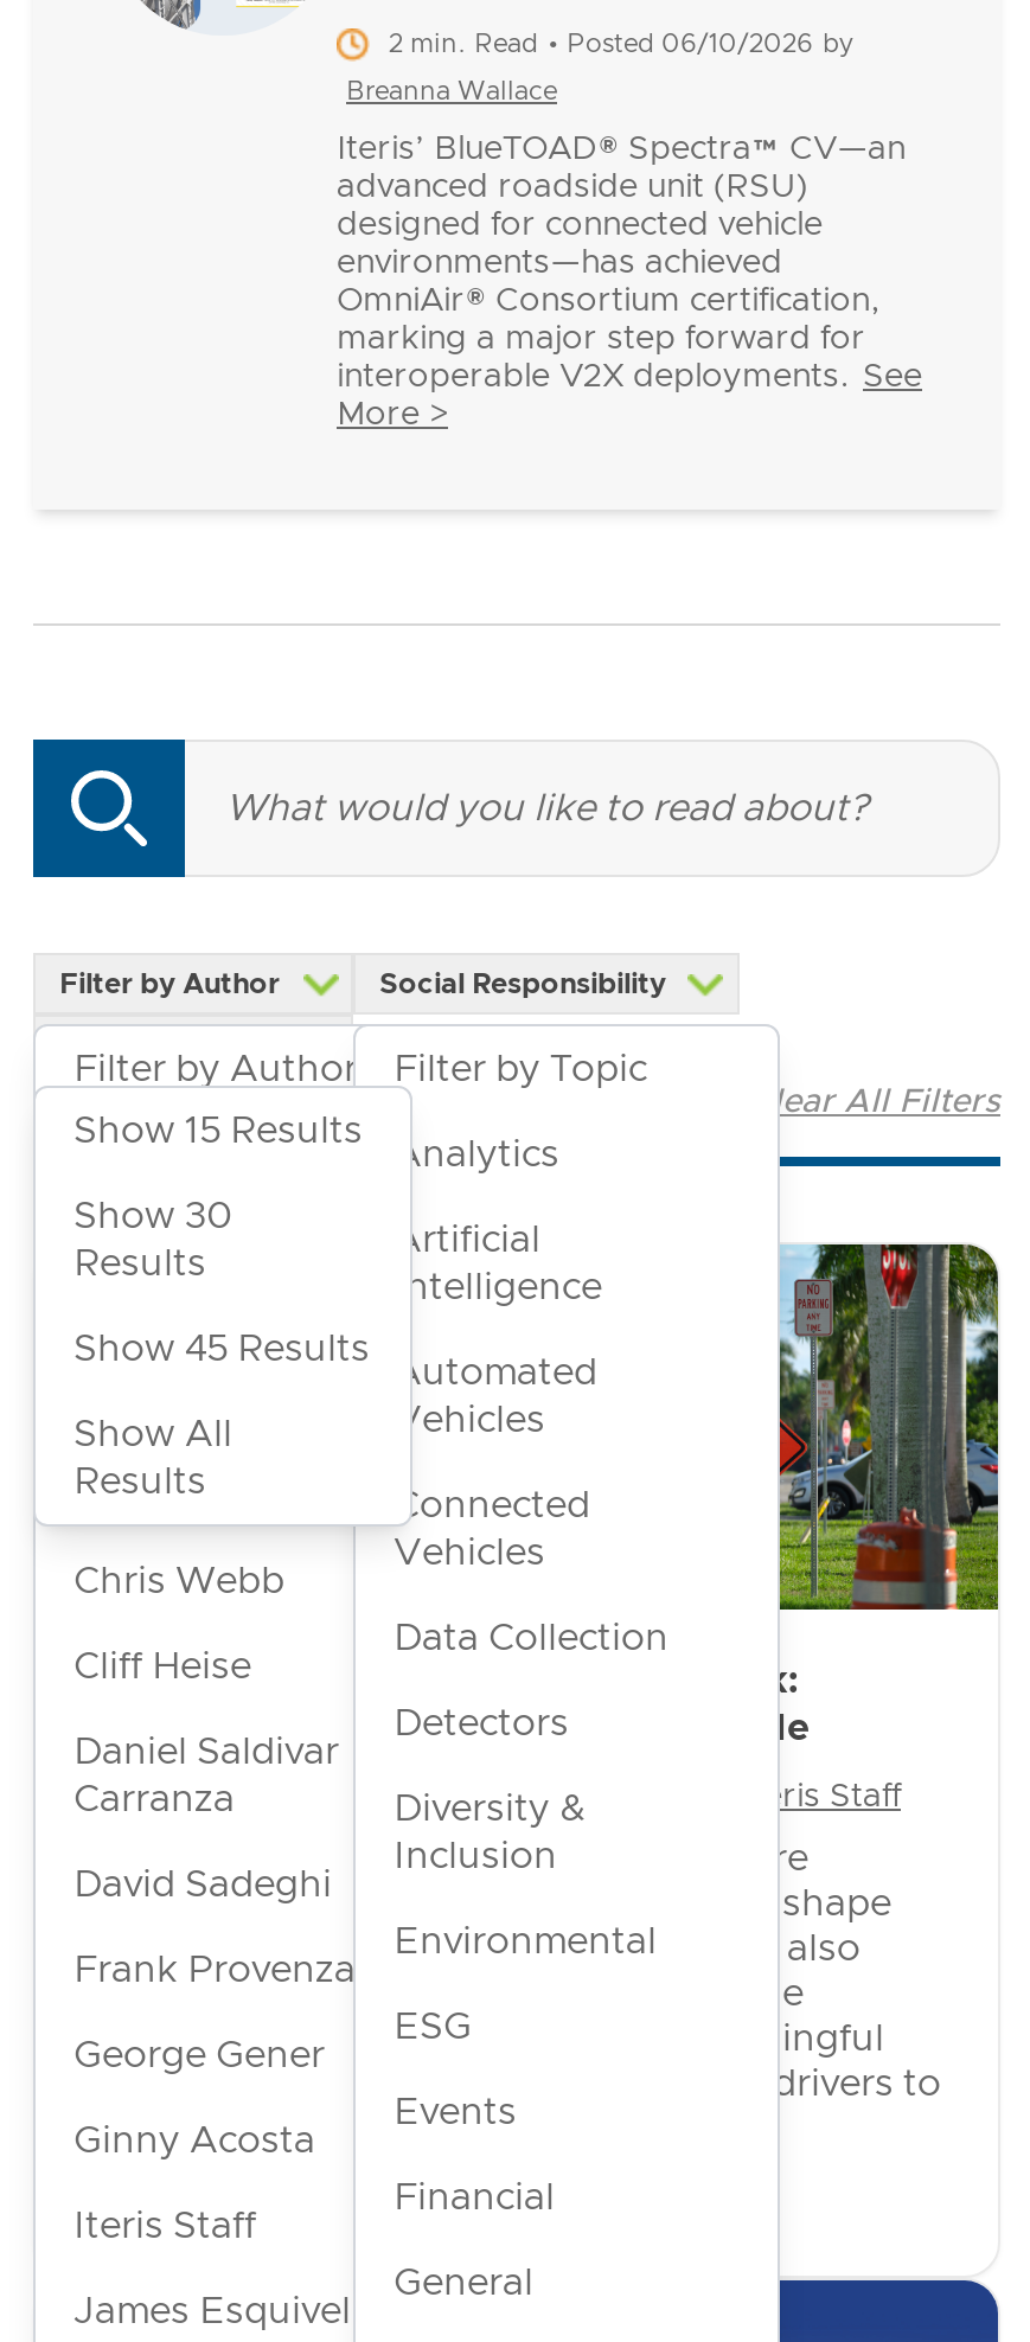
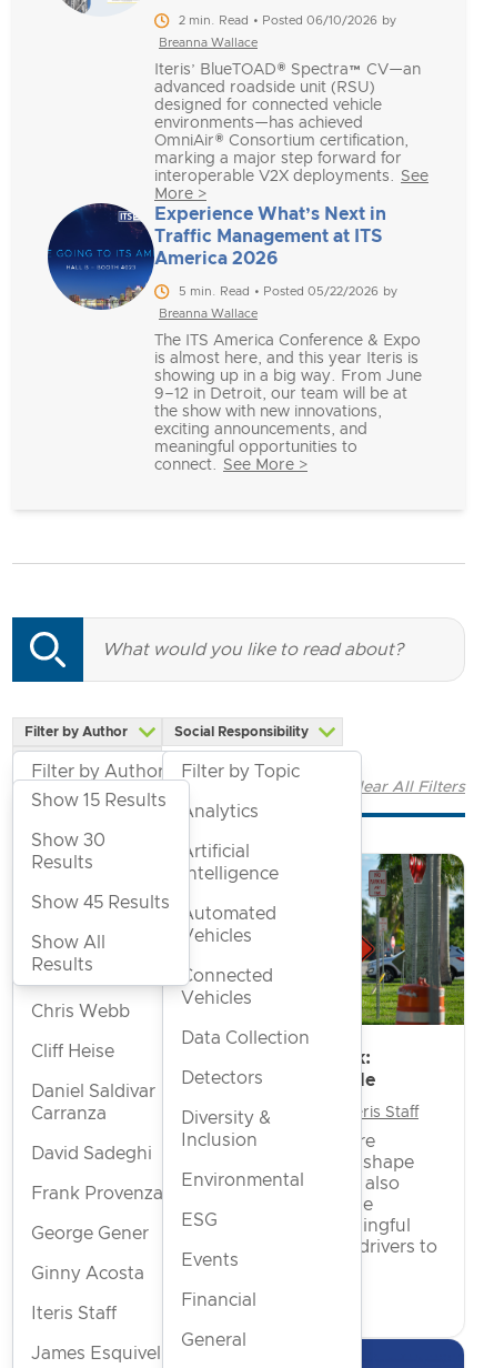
none -> [47,202,422,473] [image] | Experience What’s Next in | Traffic Management at ITS | America 2026 | 5 min. Read • Posted 05/22/2026 by | Breanna Wallace | The ITS America Conference & Expo | is almost here, and this year Iteris is | showing up in a big way. From June | 9–12 in Detroit, our team will be at | the show with new innovations, | exciting announcements, and | meaningful opportunities to | connect. See More >

